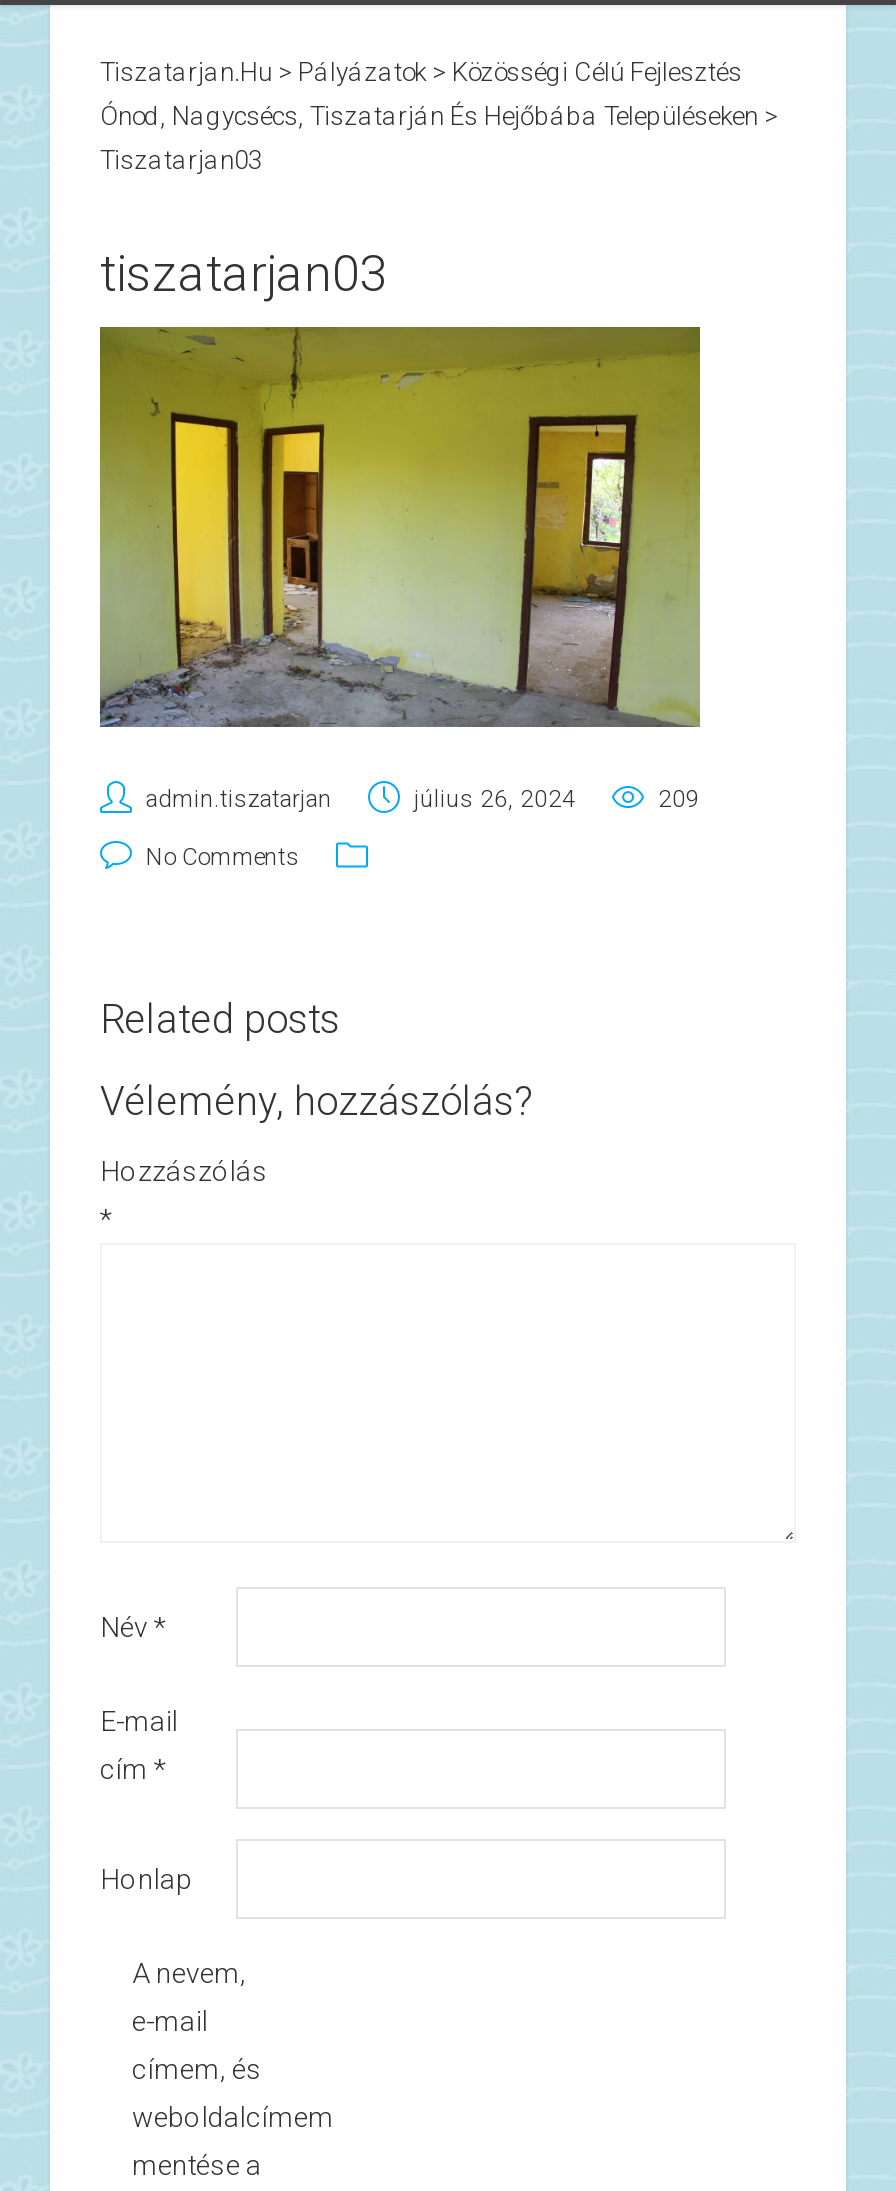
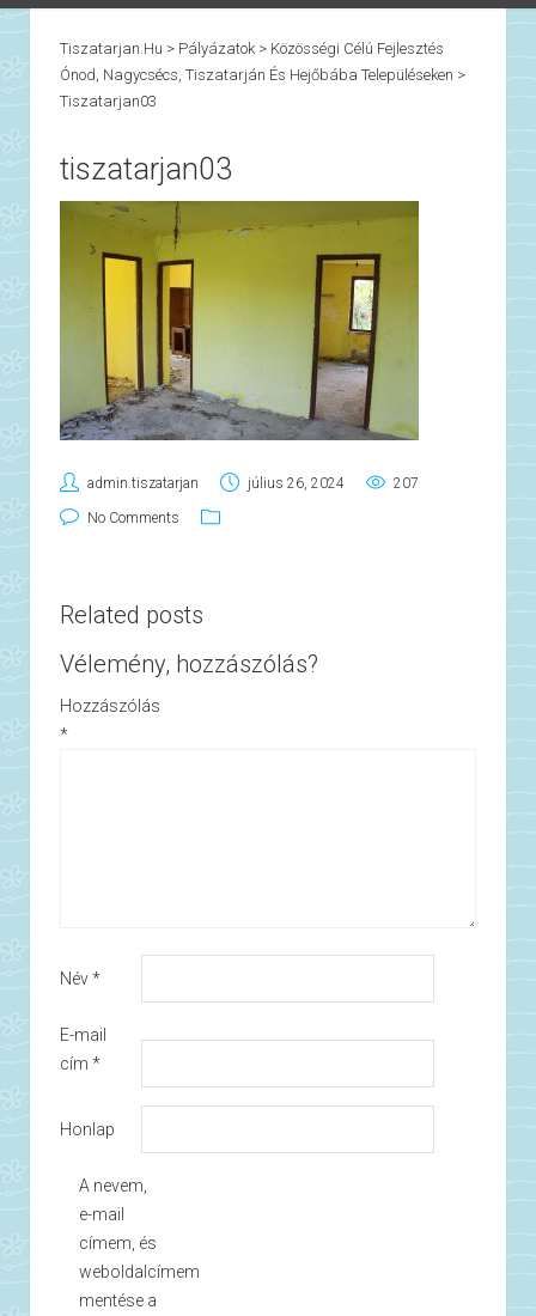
[658,785,700,813] 209 -> [394,475,419,492] 207

